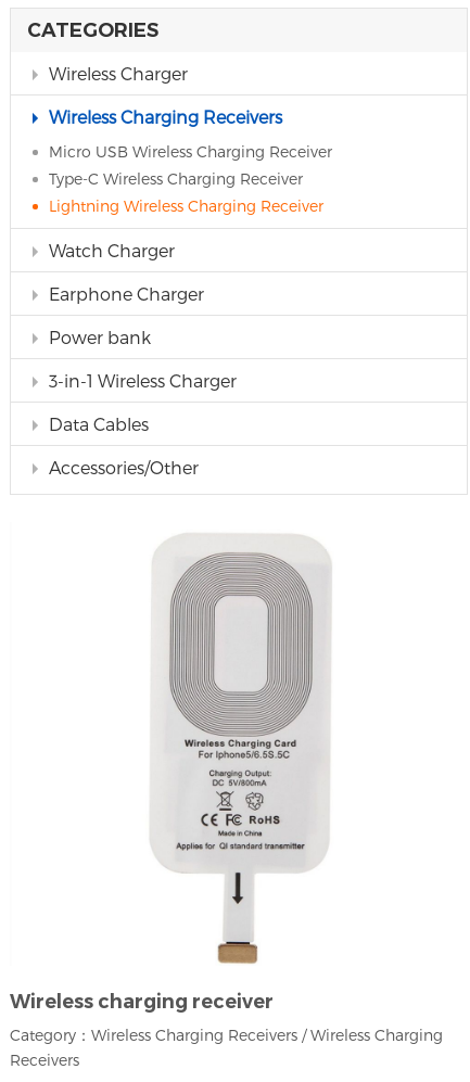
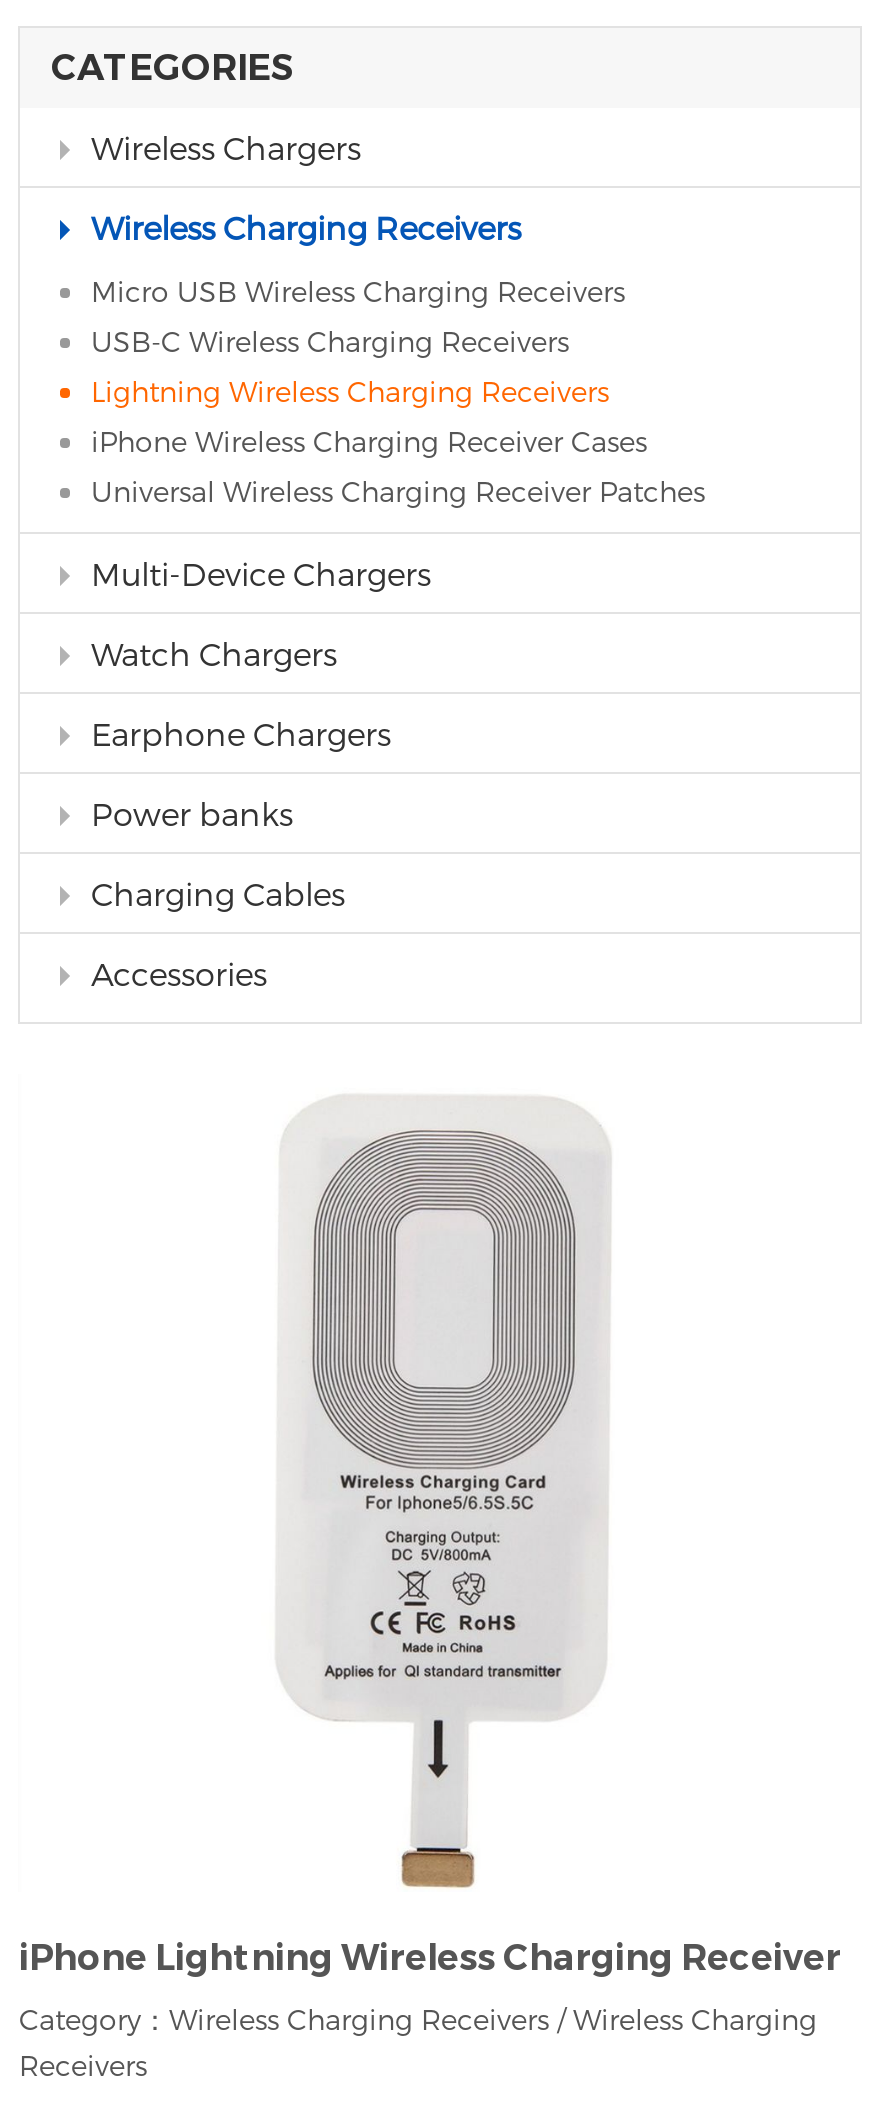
[49,63,188,84] Wireless Charger -> [91,128,361,166] Wireless Chargers
[49,142,333,478] Micro USB Wireless Charging Receiver | Type-C Wireless Charging Receiver | Lightning Wireless Charging Receiver | Watch Charger | Earphone Charger | Power bank | 3-in-1 Wireless Charger | Data Cables | Accessories/Other -> [91,274,705,992] Micro USB Wireless Charging Receivers | USB-C Wireless Charging Receivers | Lightning Wireless Charging Receivers | iPhone Wireless Charging Receiver Cases | Universal Wireless Charging Receiver Patches | Multi-Device Chargers | Watch Chargers | Earphone Chargers | Power banks | Charging Cables | Accessories
[10,990,274,1014] Wireless charging receiver -> [19,1937,841,1981] iPhone Lightning Wireless Charging Receiver

